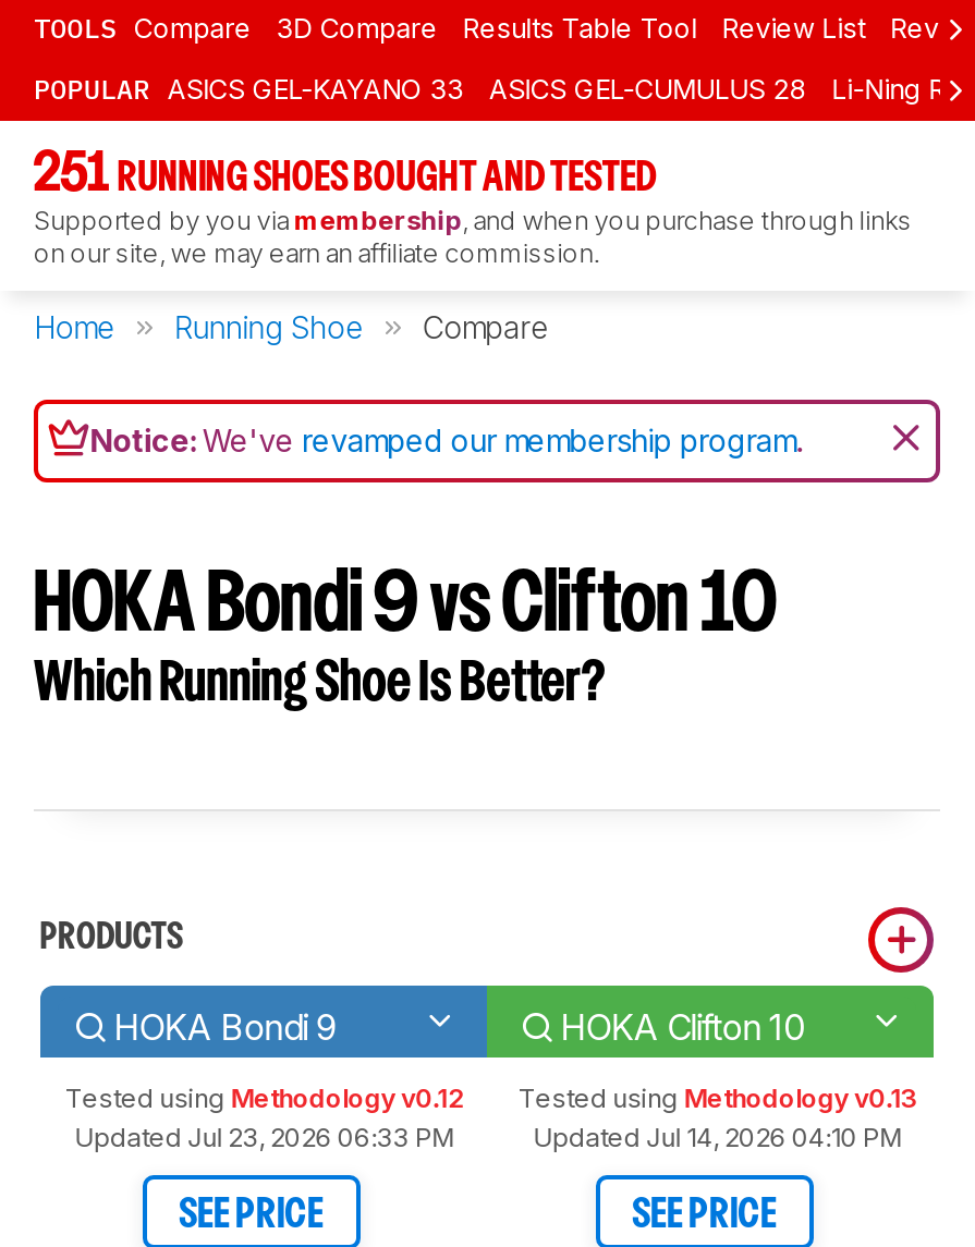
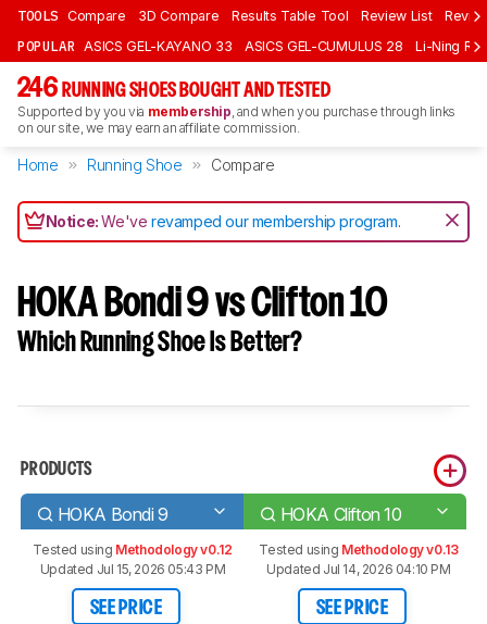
[34,151,656,199] 251 RUNNING SHOES BOUGHT AND TESTED -> [17,77,330,101] 246 RUNNING SHOES BOUGHT AND TESTED
[75,1121,455,1153] Updated Jul 23, 2026 06:33 PM -> [40,561,225,577] Updated Jul 15, 2026 05:43 PM

